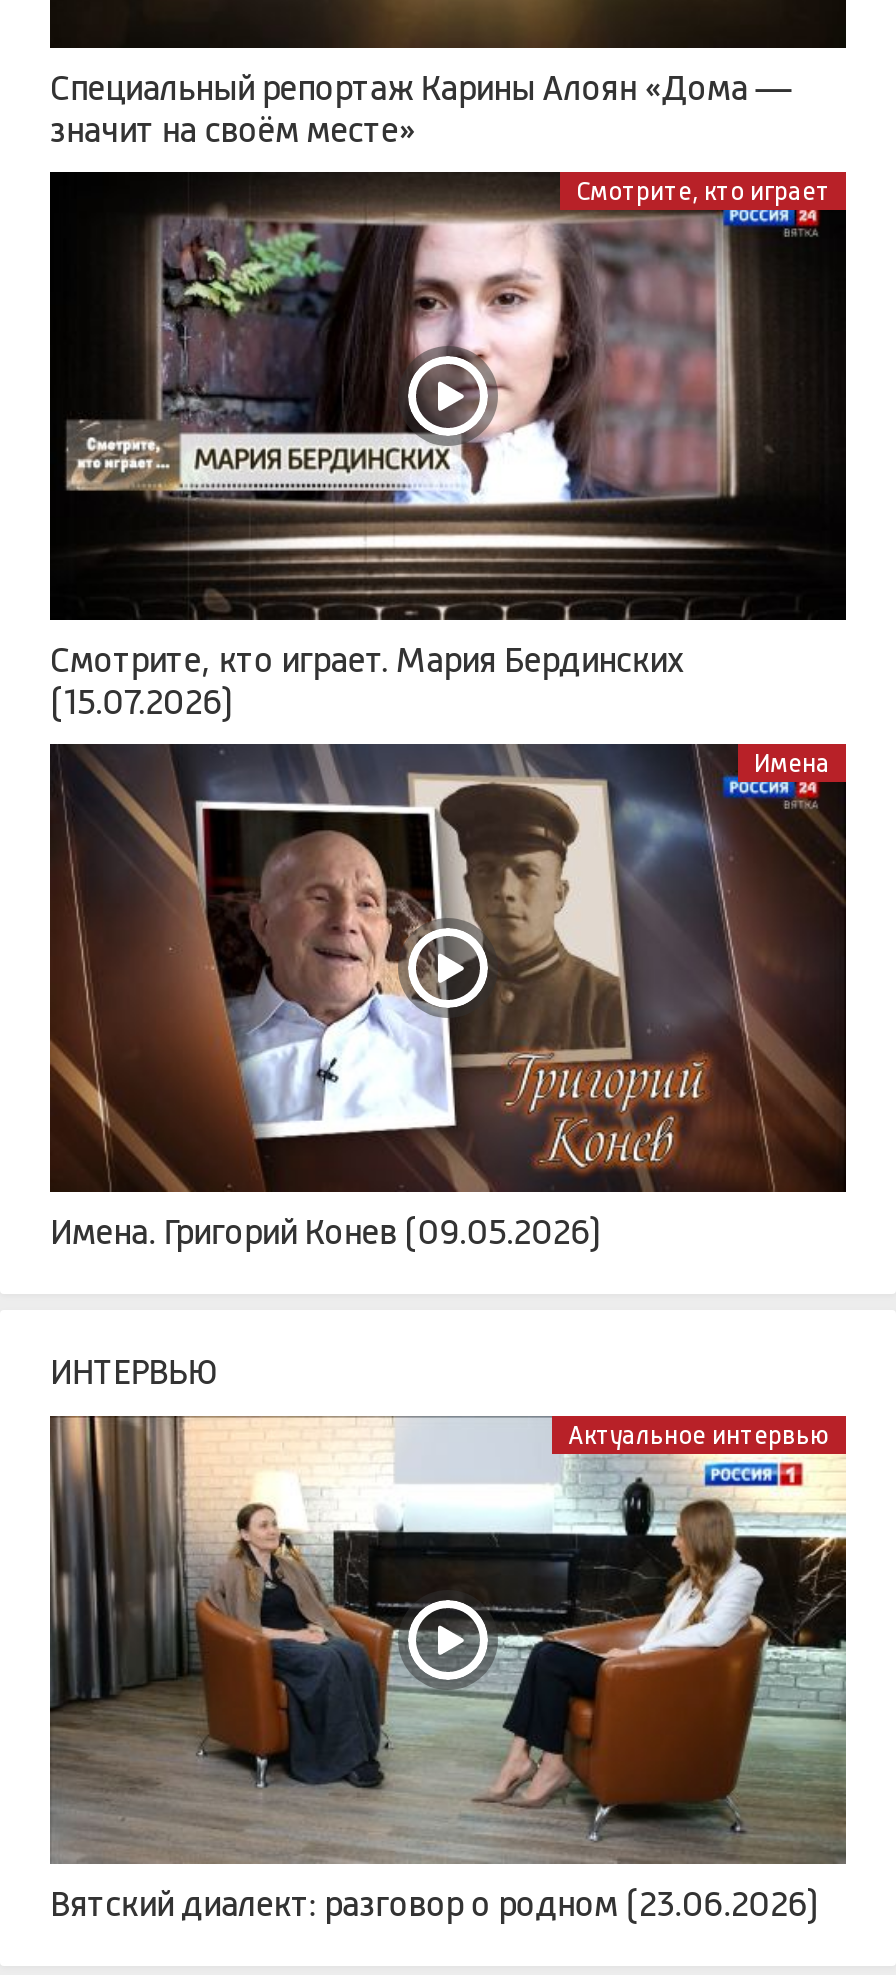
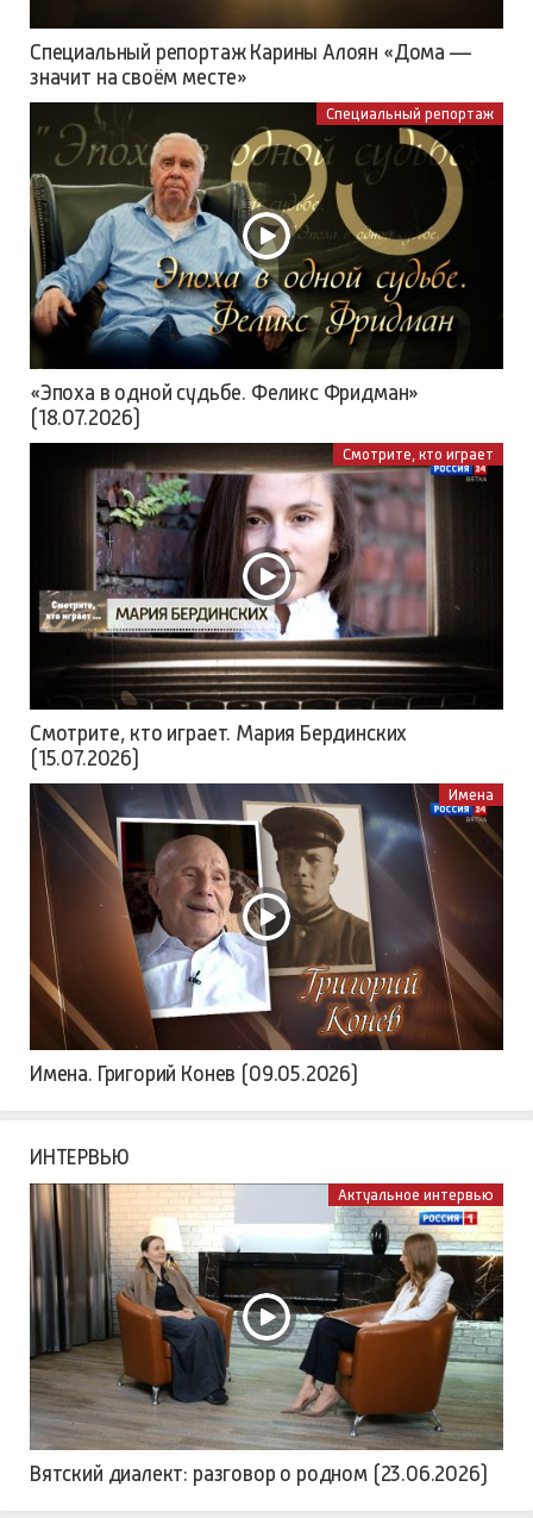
none -> [29,105,494,368] [image] | Специальный репортаж
none -> [30,381,419,430] «Эпоха в одной судьбе. Феликс Фридман» | (18.07.2026)

